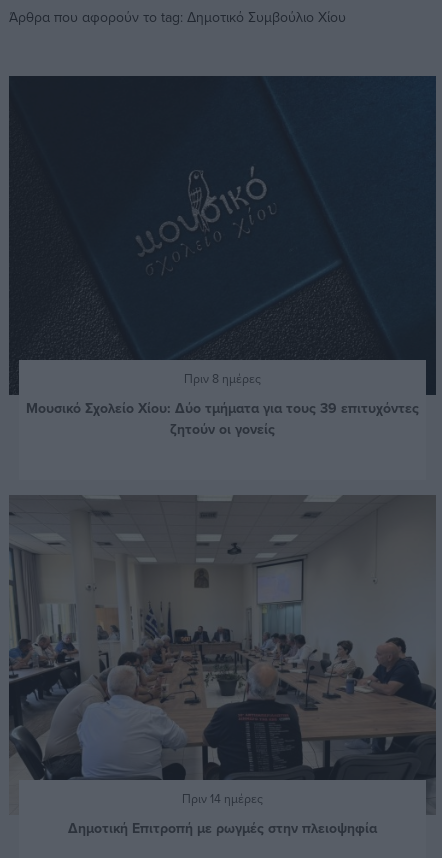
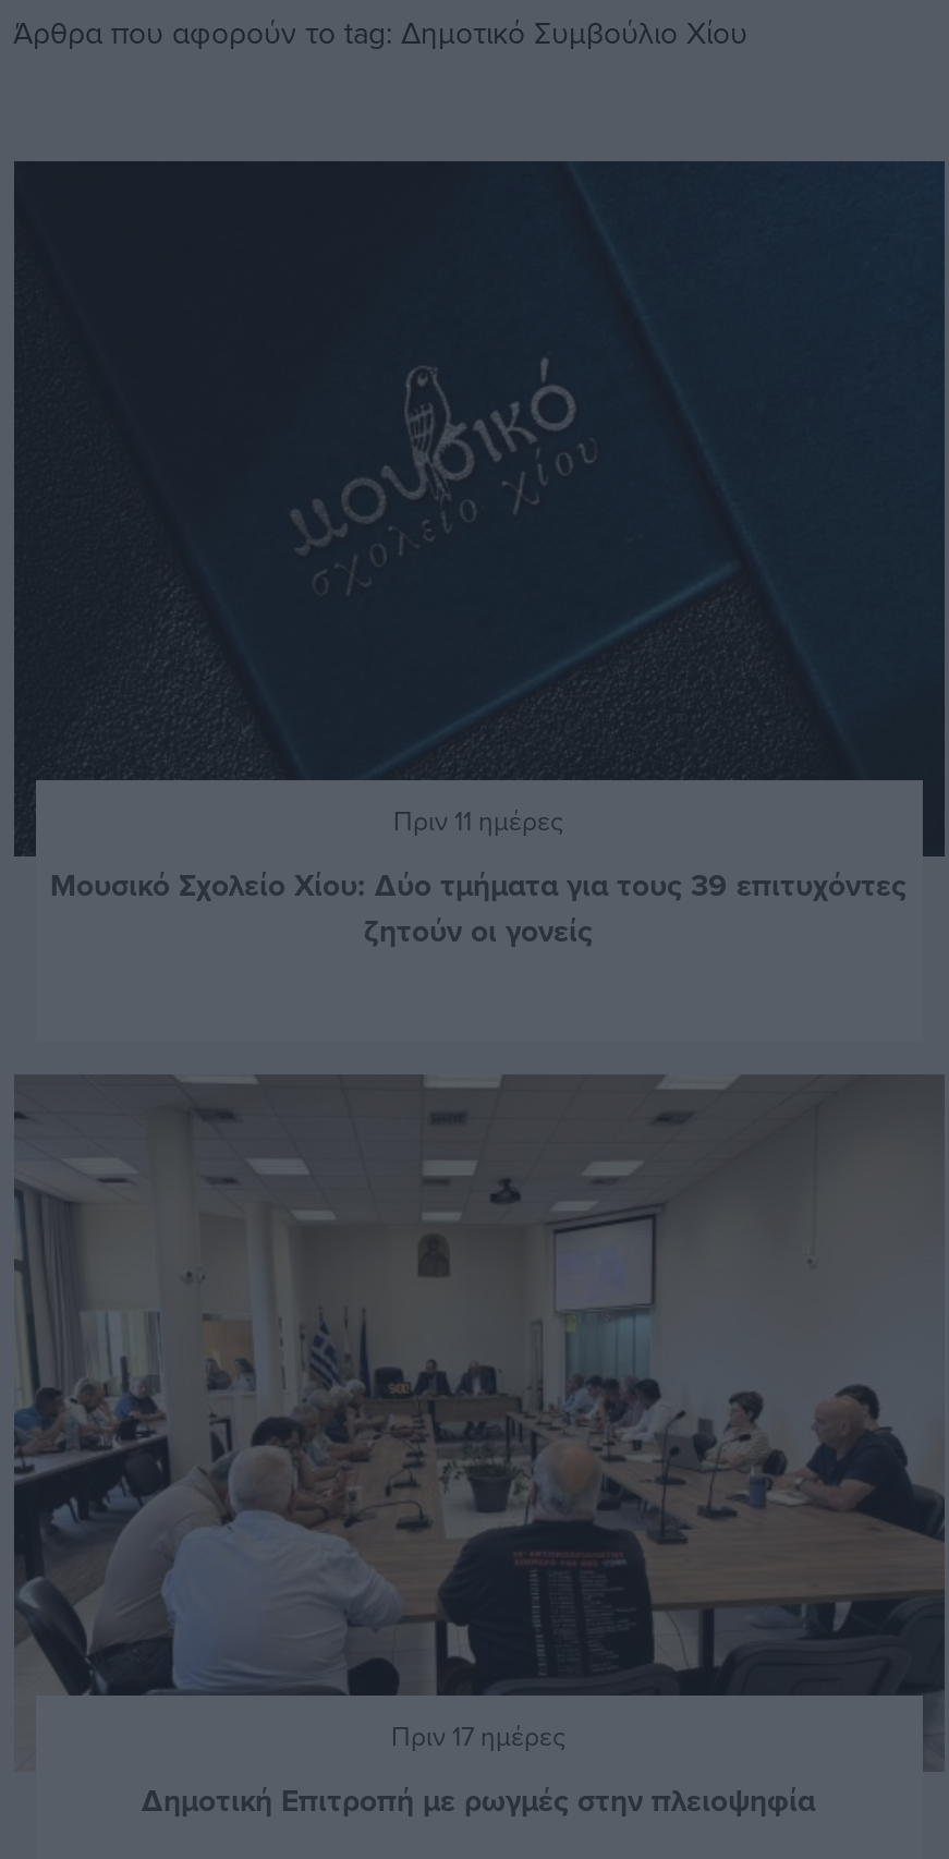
[183,370,260,387] Πριν 8 ημέρες -> [393,803,563,840] Πριν 11 ημέρες
[181,790,262,807] Πριν 14 ημέρες -> [391,1717,565,1754] Πριν 17 ημέρες

